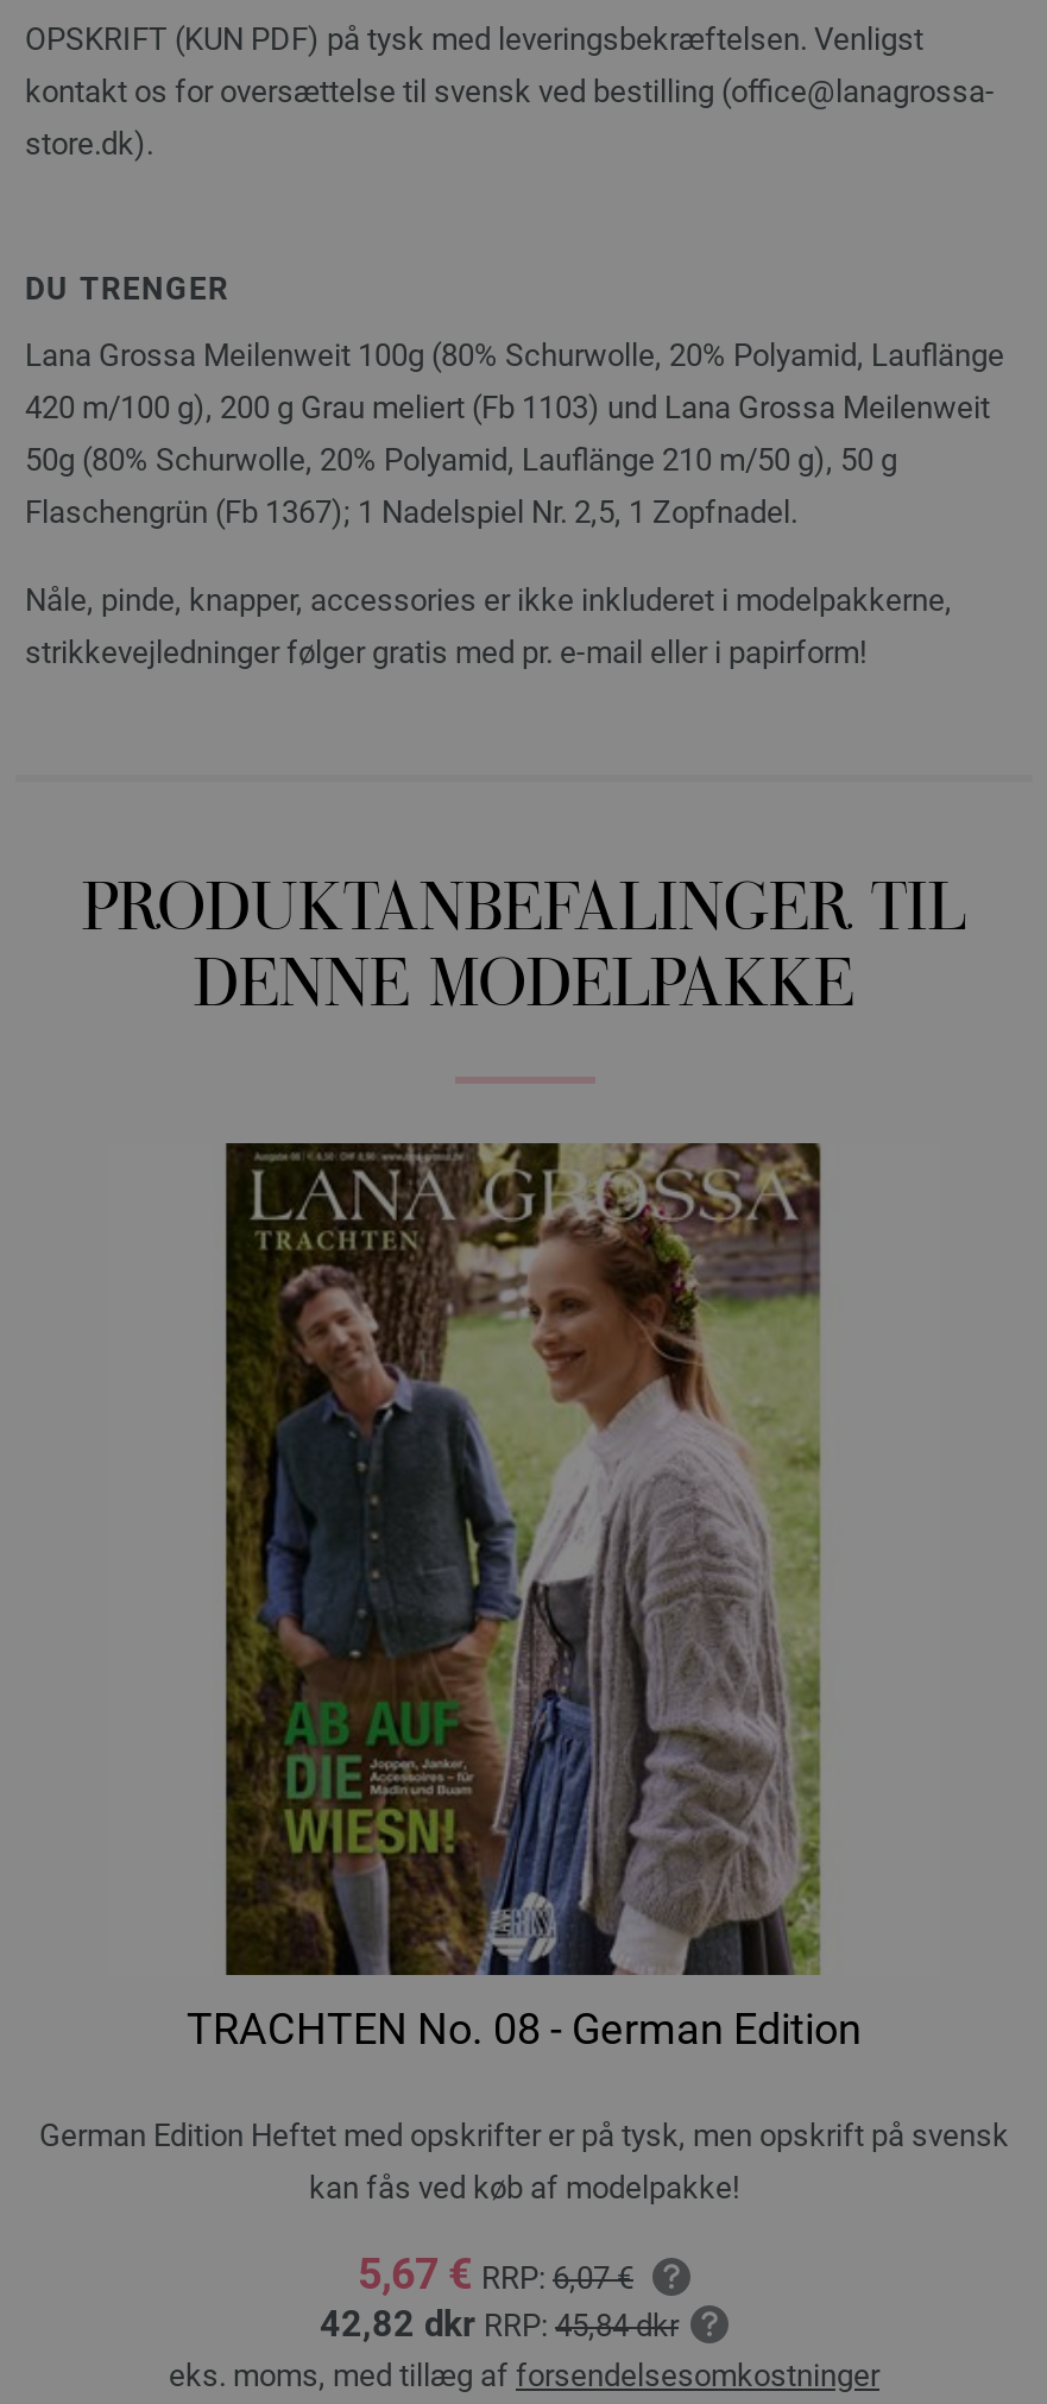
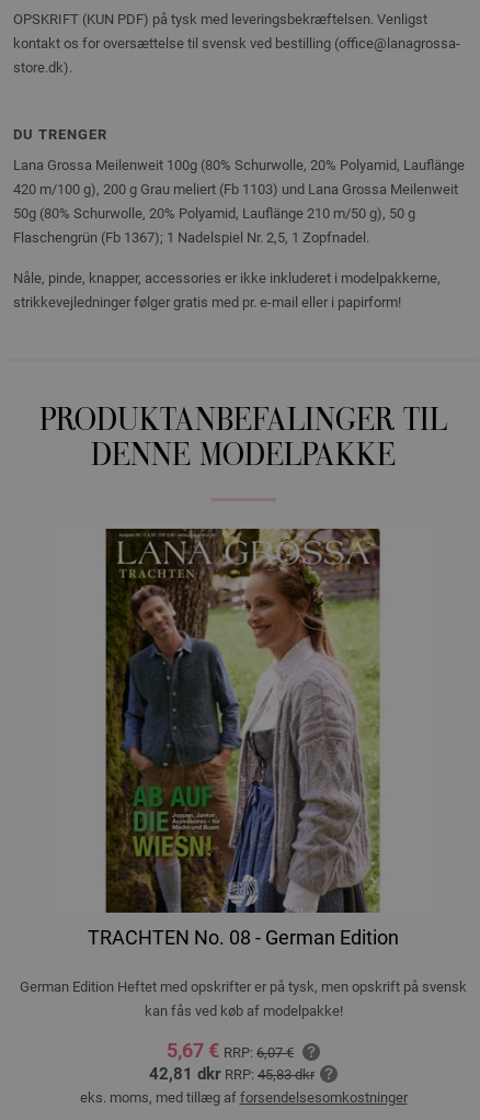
[320,2302,679,2345] 42,82 dkr RRP: 45,84 dkr -> [149,1064,315,1083] 42,81 dkr RRP: 45,83 dkr

